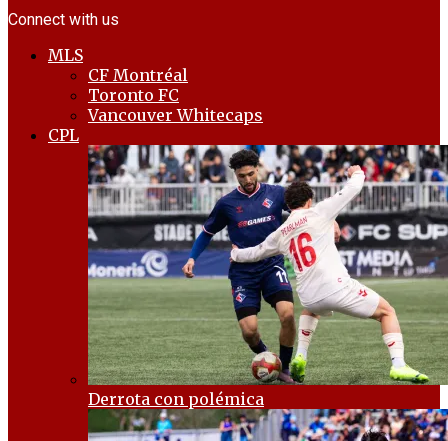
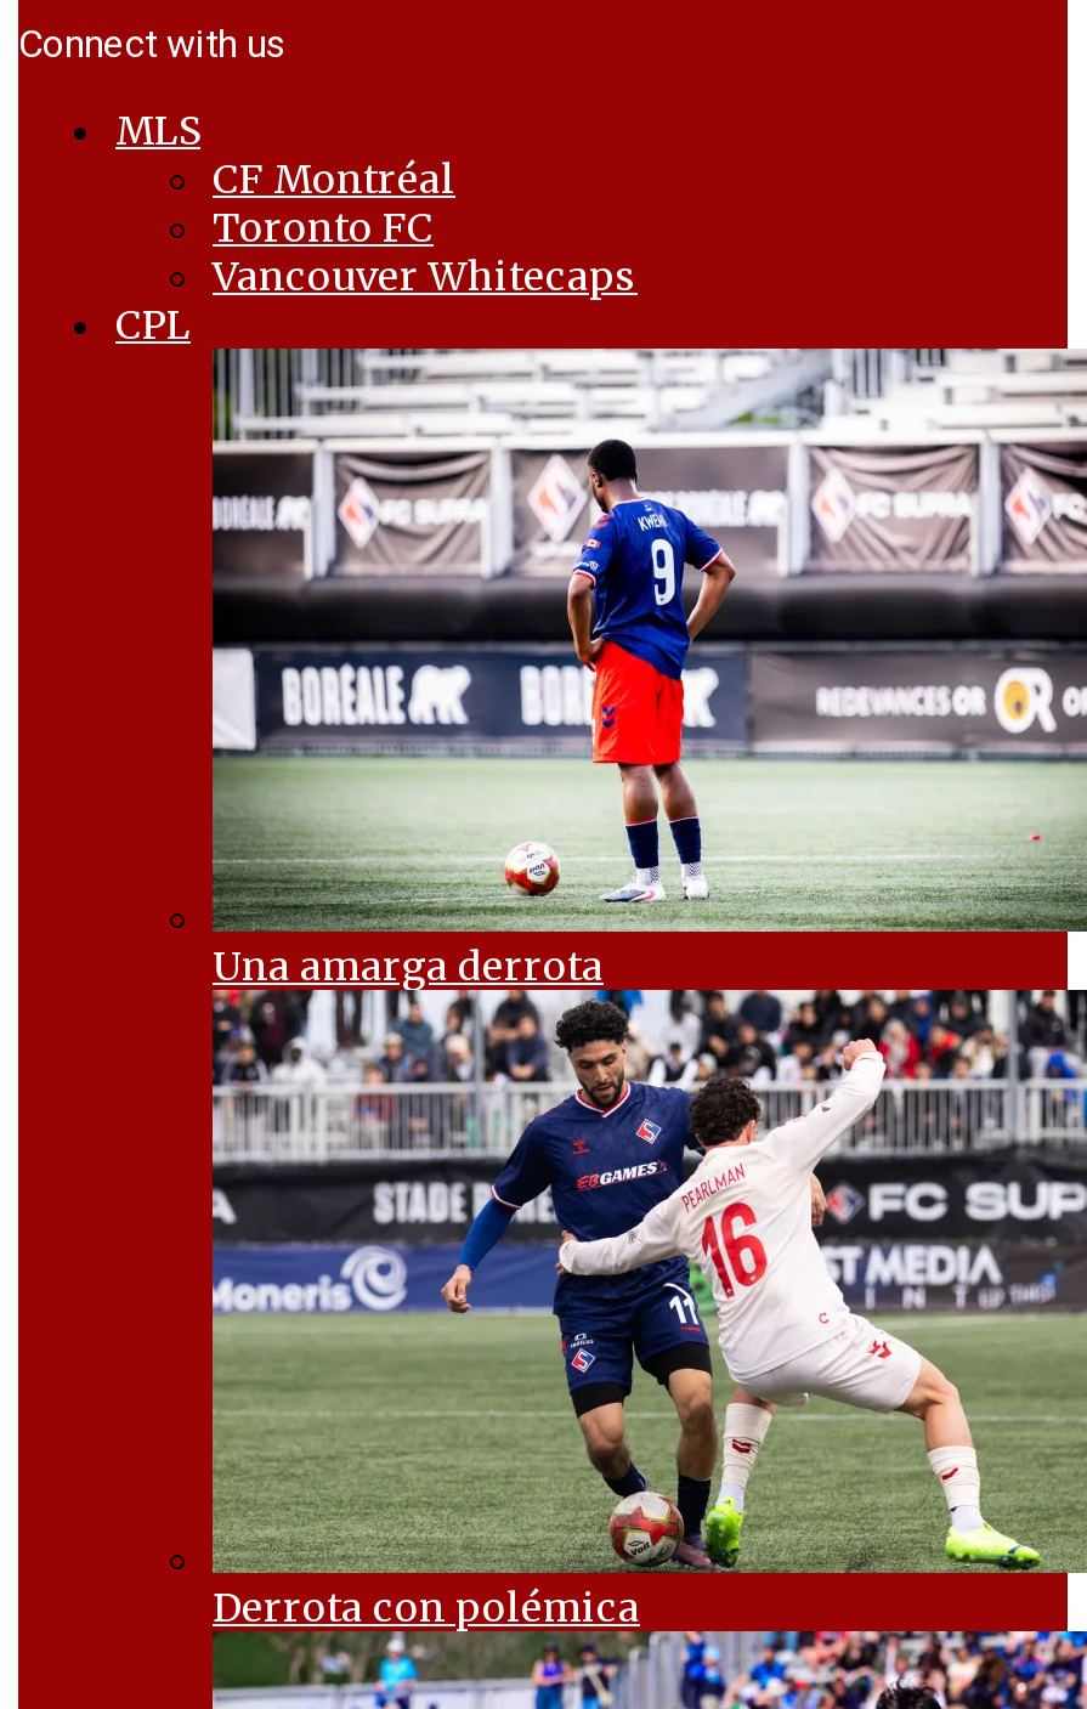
none -> [210,346,1080,989] [image] | Una amarga derrota

